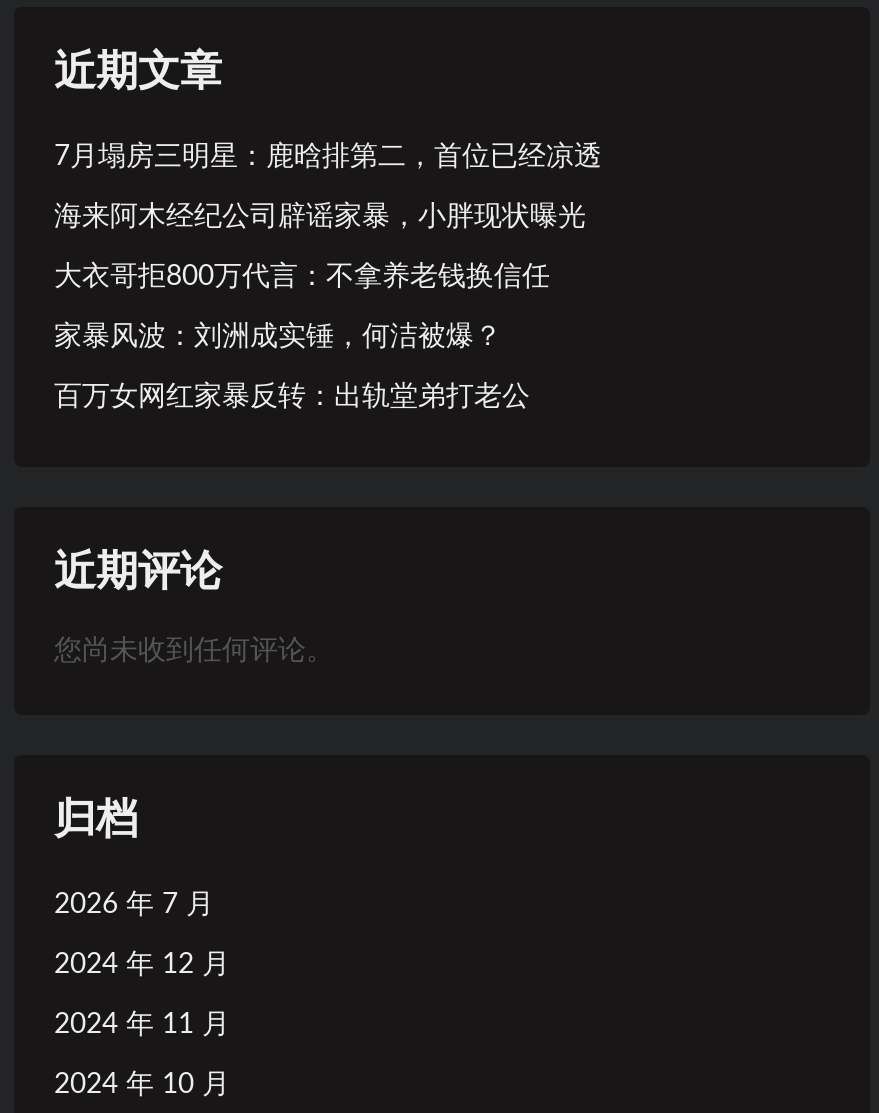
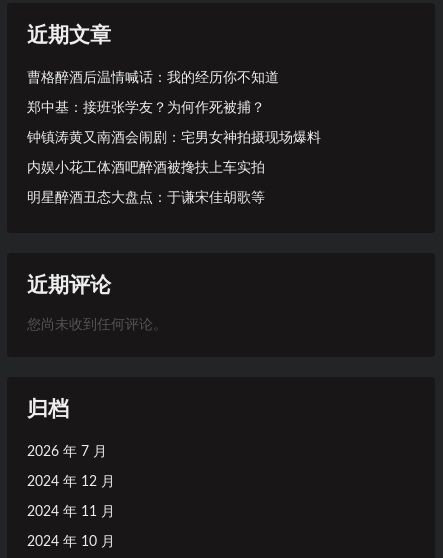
[54,143,602,171] 7月塌房三明星：鹿晗排第二，首位已经凉透 -> [27,71,279,85] 曹格醉酒后温情喊话：我的经历你不知道
[54,203,586,231] 海来阿木经纪公司辟谣家暴，小胖现状曝光 -> [27,101,265,115] 郑中基：接班张学友？为何作死被捕？
[54,263,550,291] 大衣哥拒800万代言：不拿养老钱换信任 -> [27,131,321,145] 钟镇涛黄又南酒会闹剧：宅男女神拍摄现场爆料
[54,323,502,351] 家暴风波：刘洲成实锤，何洁被爆？ -> [27,161,265,175] 内娱小花工体酒吧醉酒被搀扶上车实拍
[54,383,530,411] 百万女网红家暴反转：出轨堂弟打老公 -> [27,191,265,205] 明星醉酒丑态大盘点：于谦宋佳胡歌等

